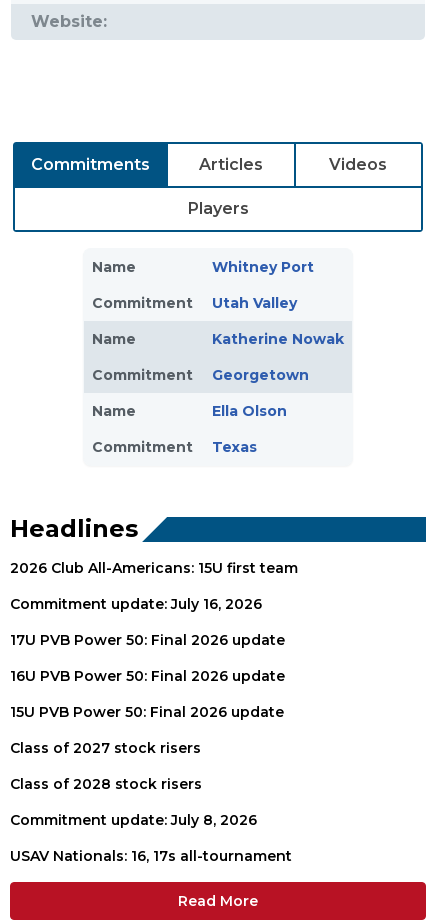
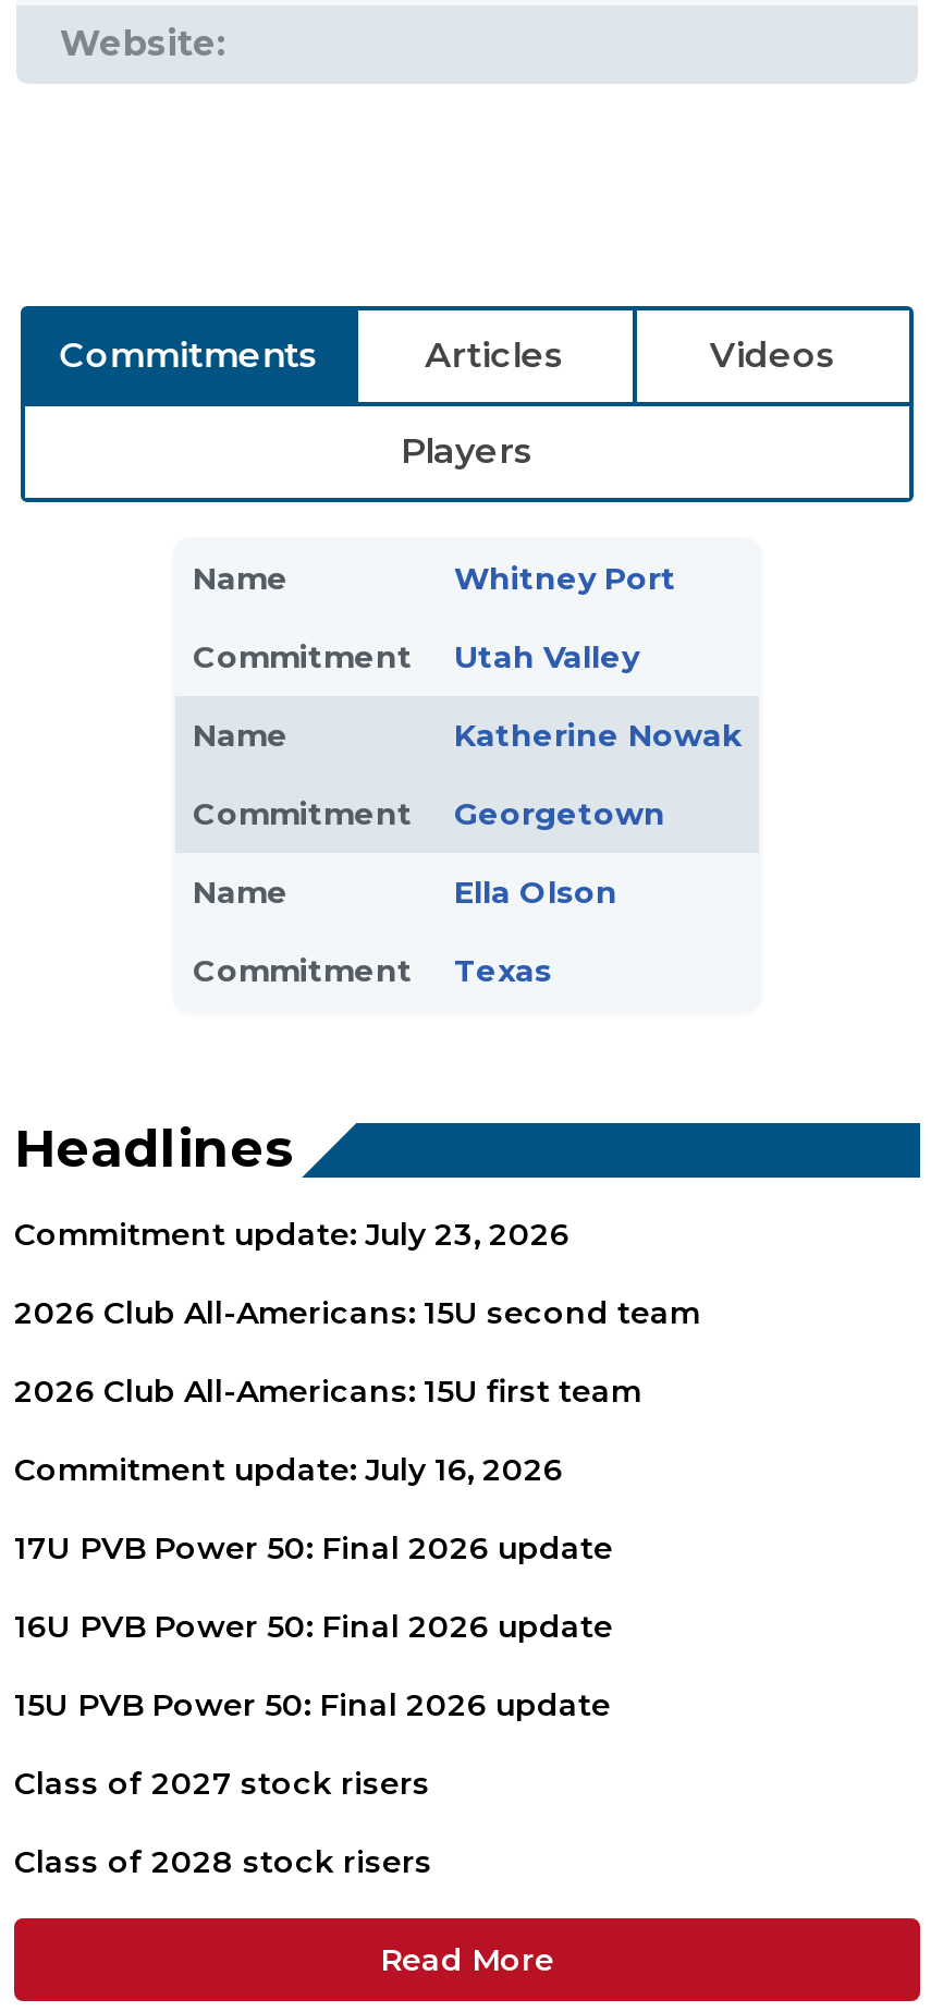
none -> [14,1214,700,1331] Commitment update: July 23, 2026 | 2026 Club All-Americans: 15U second team
moved [10,559,298,793] -> [14,1371,641,1880]: 2026 Club All-Americans: 15U first team | Commitment update: July 16, 2026 | 17U PVB Power 50: Final 2026 update | 16U PVB Power 50: Final 2026 update | 15U PVB Power 50: Final 2026 update | Class of 2027 stock risers | Class of 2028 stock risers
[10,811,292,865] Commitment update: July 8, 2026 | USAV Nationals: 16, 17s all-tournament -> none

